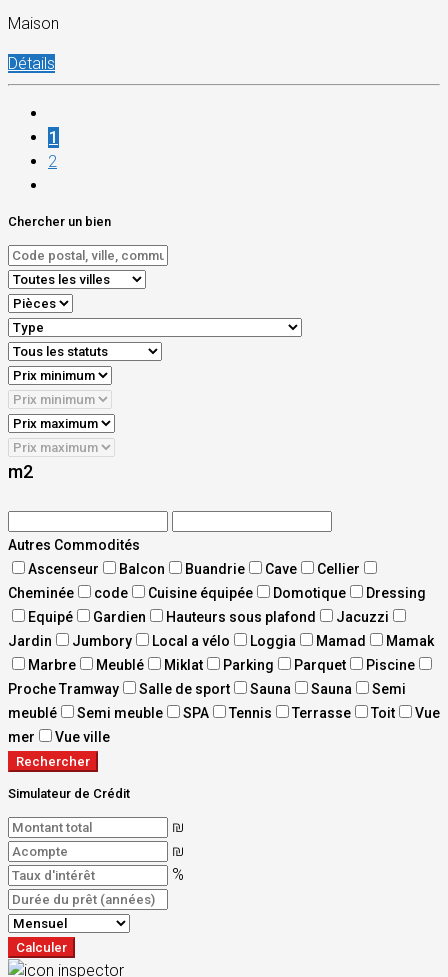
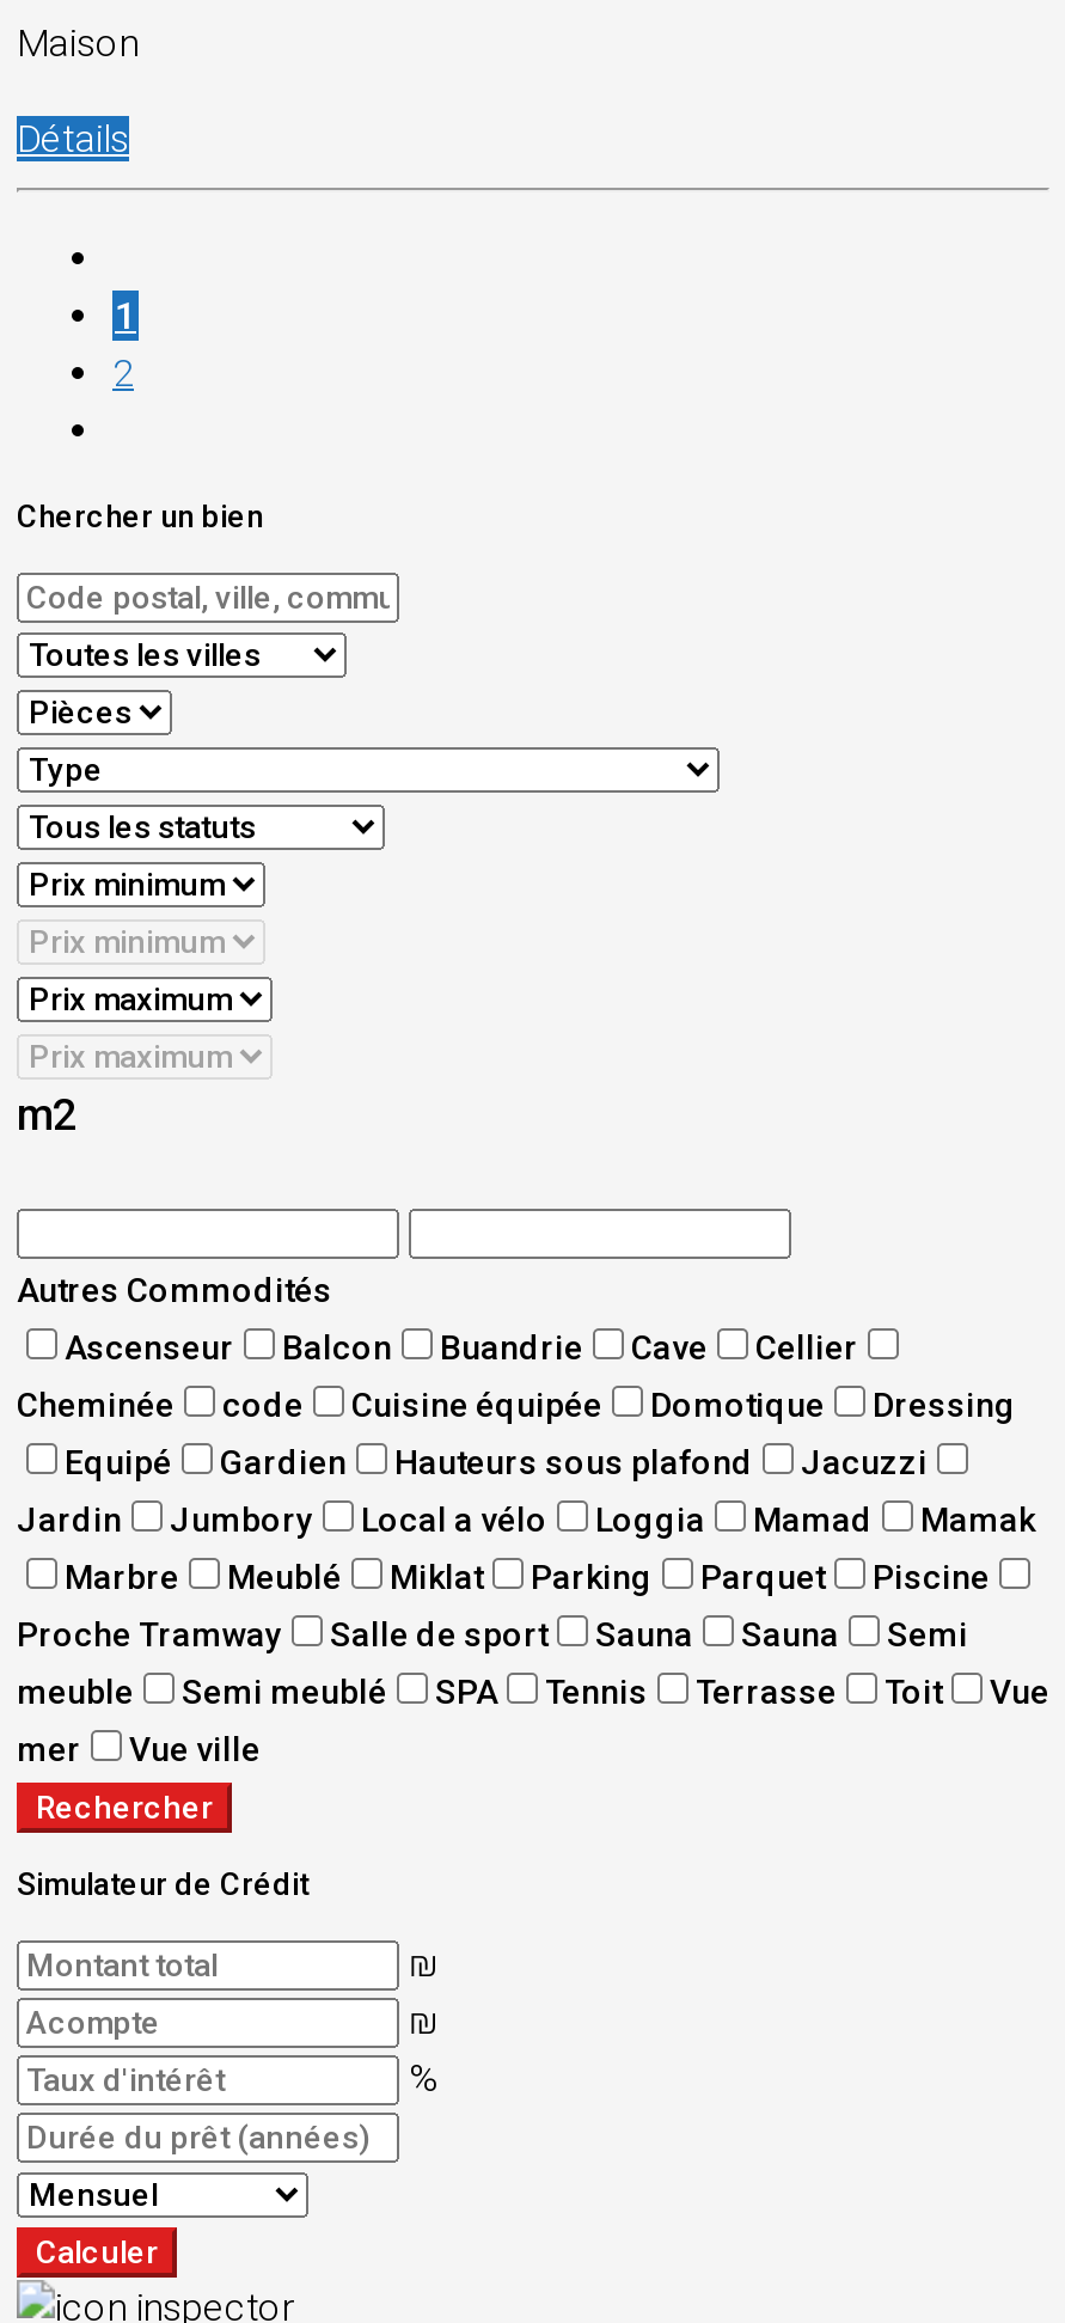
[8,705,163,721] meublé | Semi meuble -> [17,1673,387,1711] meuble | Semi meublé

